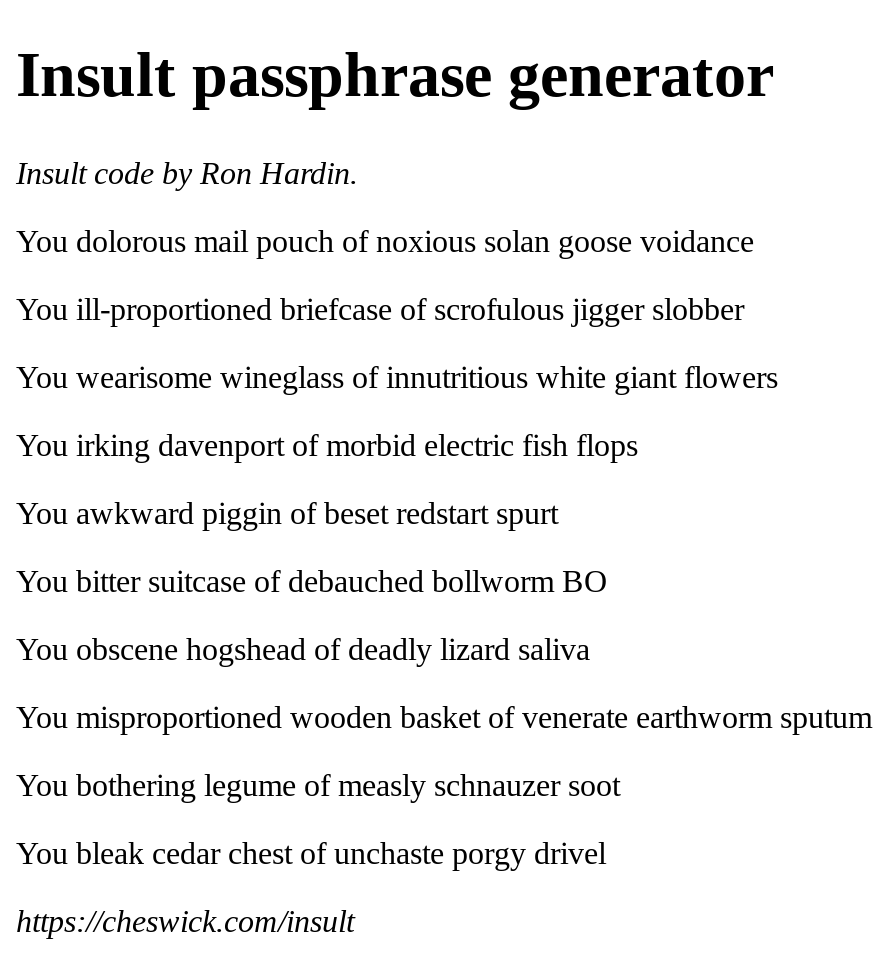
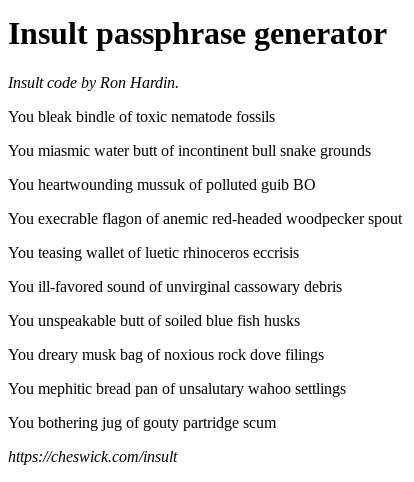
[16,224,754,258] You dolorous mail pouch of noxious solan goose voidance -> [8,108,275,125] You bleak bindle of toxic nematode fossils
[16,292,744,326] You ill-proportioned briefcase of scrofulous jigger slobber -> [8,142,371,159] You miasmic water butt of incontinent bull snake grounds
[16,360,778,394] You wearisome wineglass of innutritious white giant flowers -> [8,176,316,193] You heartwounding mussuk of polluted guib BO
[16,428,638,462] You irking davenport of morbid electric fish flops -> [8,210,402,227] You execrable flagon of anemic red-headed woodpecker spout
[16,496,558,530] You awkward piggin of beset redstart spurt -> [8,244,299,261] You teasing wallet of luetic rhinoceros eccrisis
[16,564,608,598] You bitter suitcase of debauched bollworm BO -> [8,278,342,295] You ill-favored sound of unvirginal cassowary debris
[16,632,590,666] You obscene hogshead of deadly lizard saliva -> [8,312,300,329] You unspeakable butt of soiled blue fish husks
[16,700,872,734] You misproportioned wooden basket of venerate earthworm sputum -> [8,346,324,363] You dreary musk bag of noxious rock dove filings
[16,768,620,802] You bothering legume of measly schnauzer soot -> [8,380,346,397] You mephitic bread pan of unsalutary wahoo settlings
[16,836,606,870] You bleak cedar chest of unchaste porgy drivel -> [8,414,276,431] You bothering jug of gouty partridge scum

